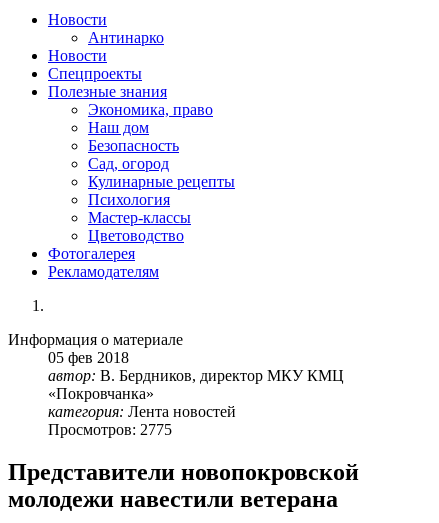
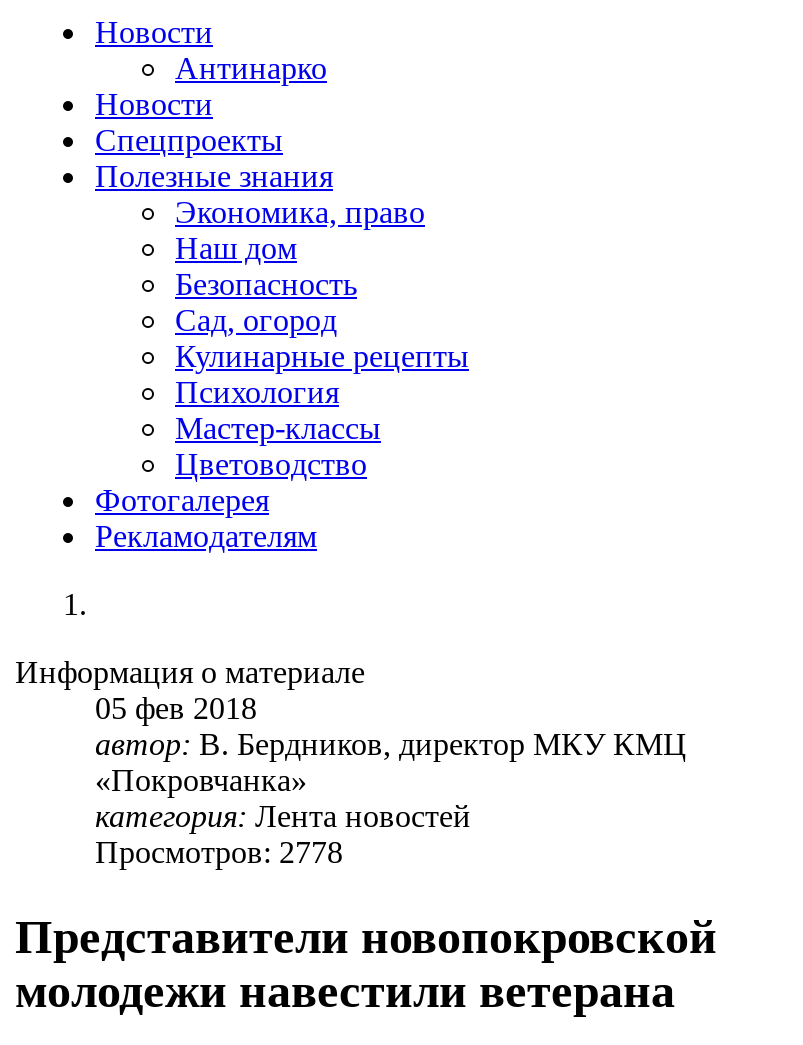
[48,421,172,438] Просмотров: 2775 -> [95,836,343,870] Просмотров: 2778

